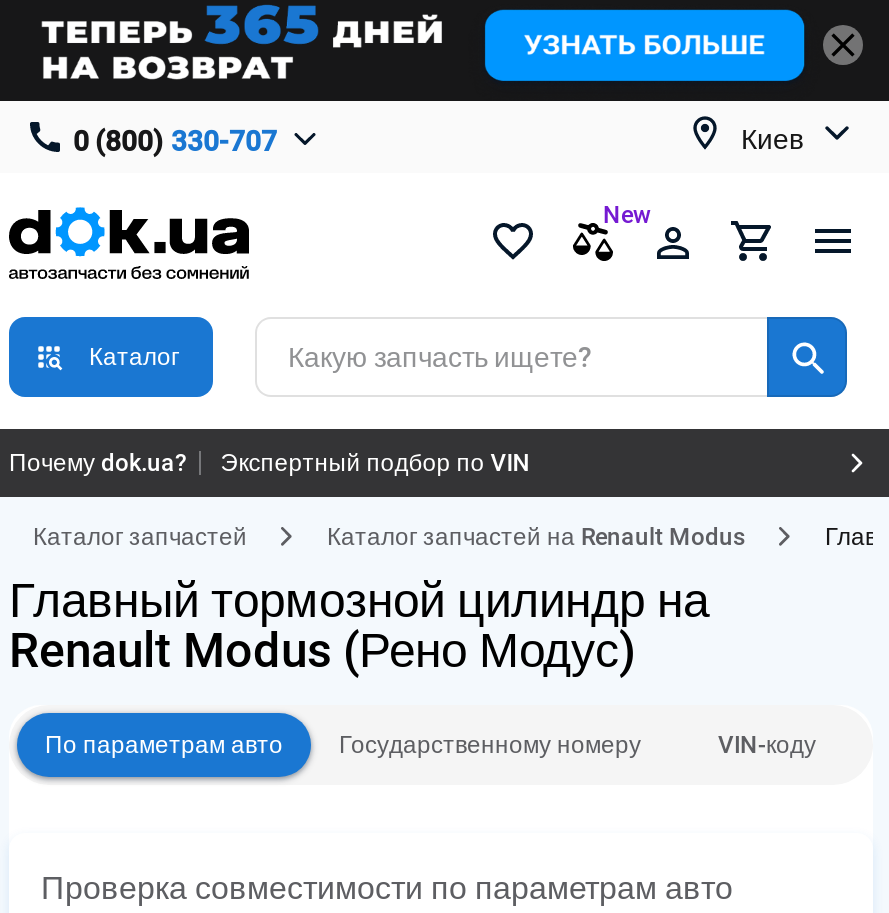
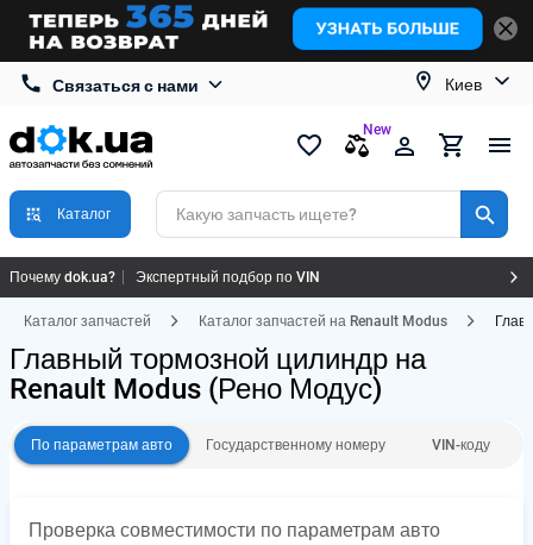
[73,125,277,157] 0 (800) 330-707 -> [52,76,199,95] Связаться с нами

